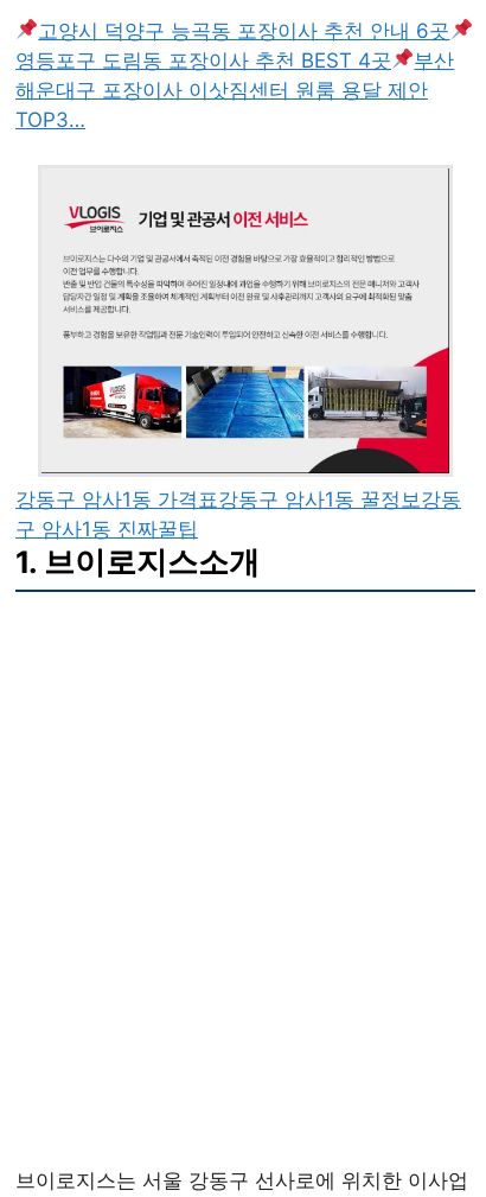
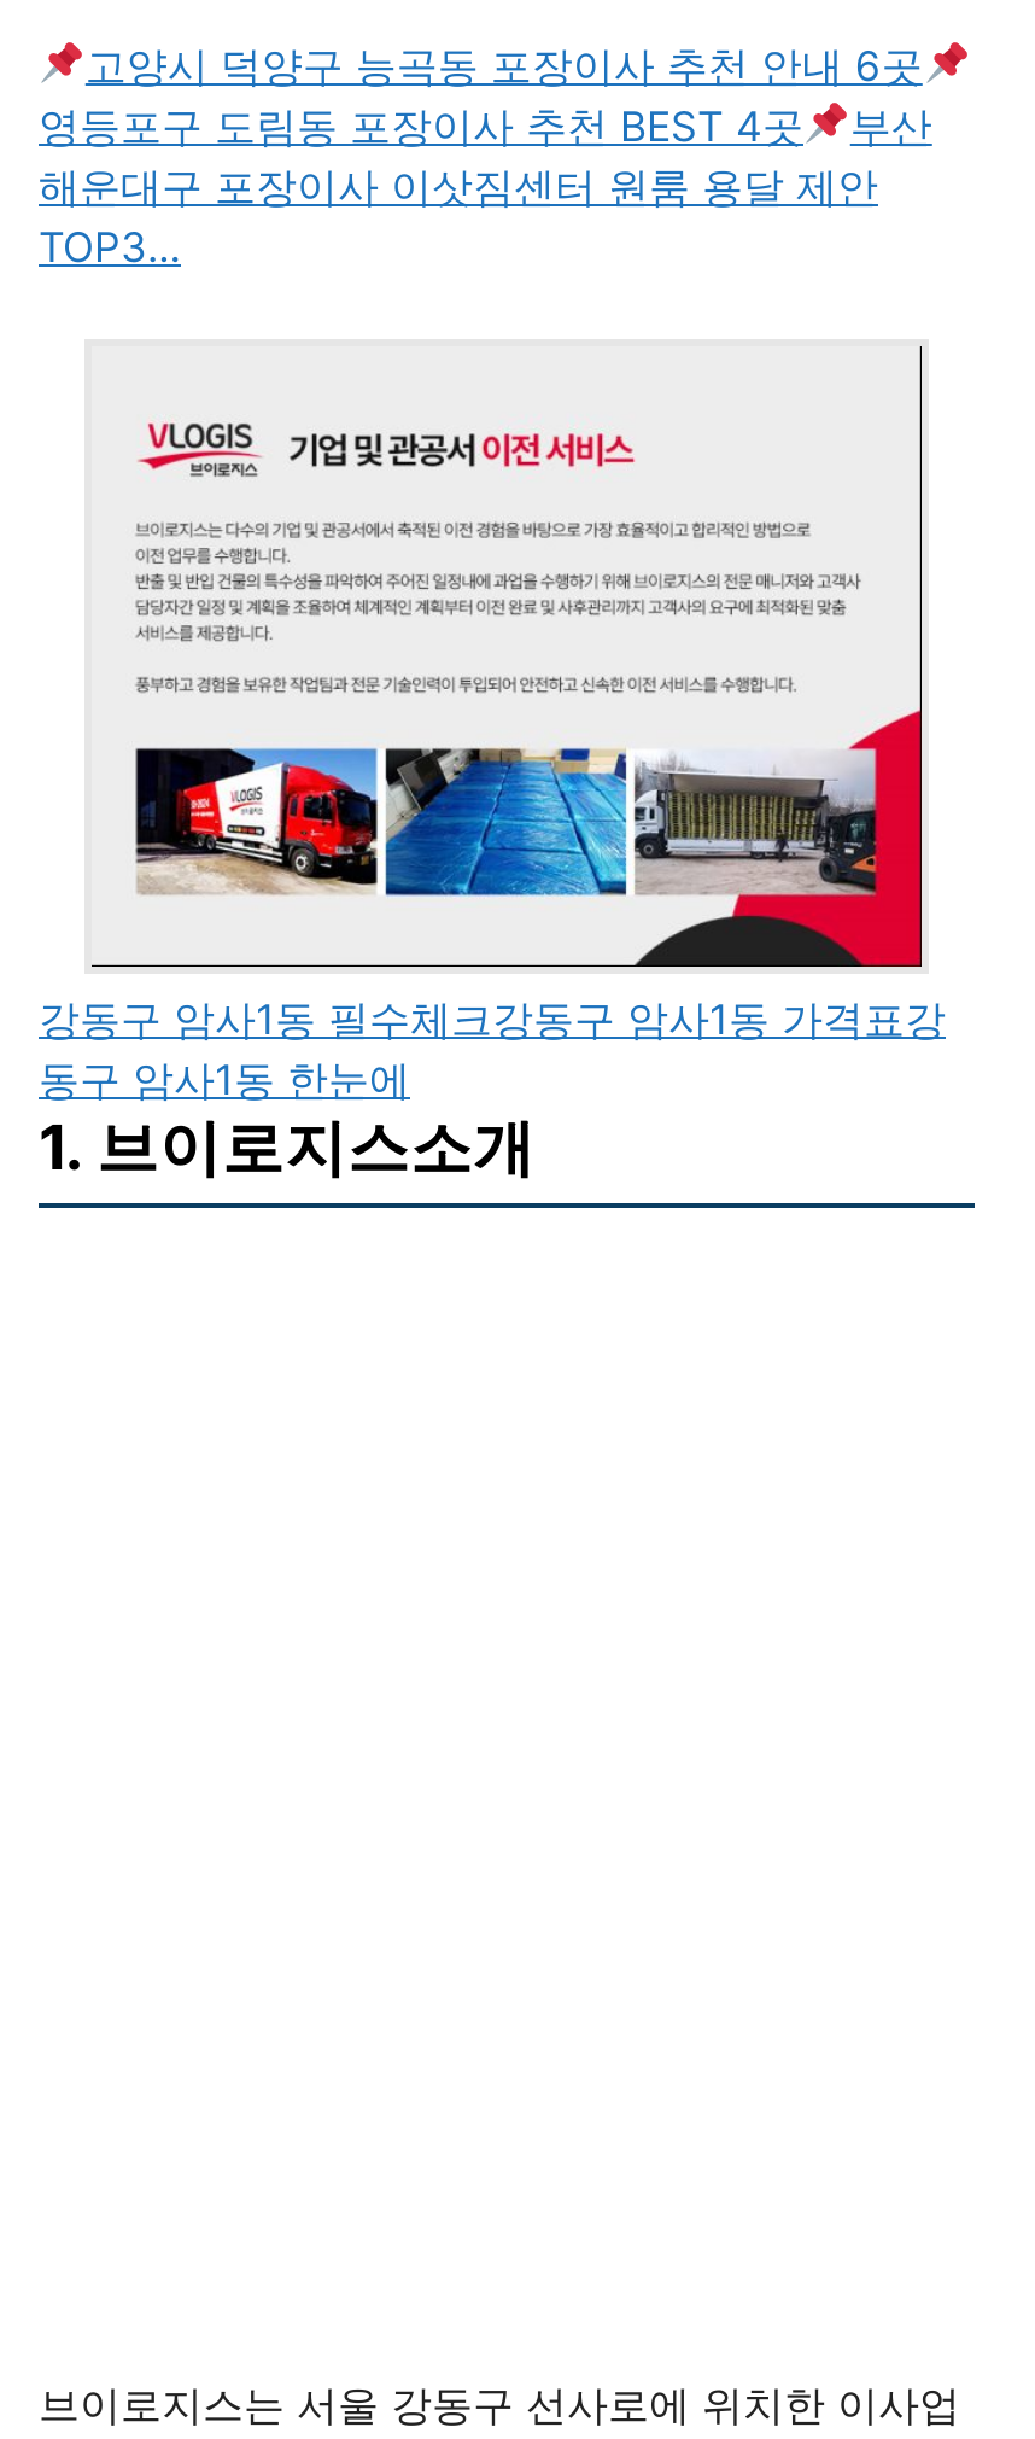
[15,488,461,512] 강동구 암사1동 가격표강동구 암사1동 꿀정보 강동 -> [39,997,946,1045] 강동구 암사1동 필수체크강동구 암사1동 가격표 강
[15,518,198,541] 구 암사1동 진짜꿀팁 -> [39,1057,410,1105] 동구 암사1동 한눈에

